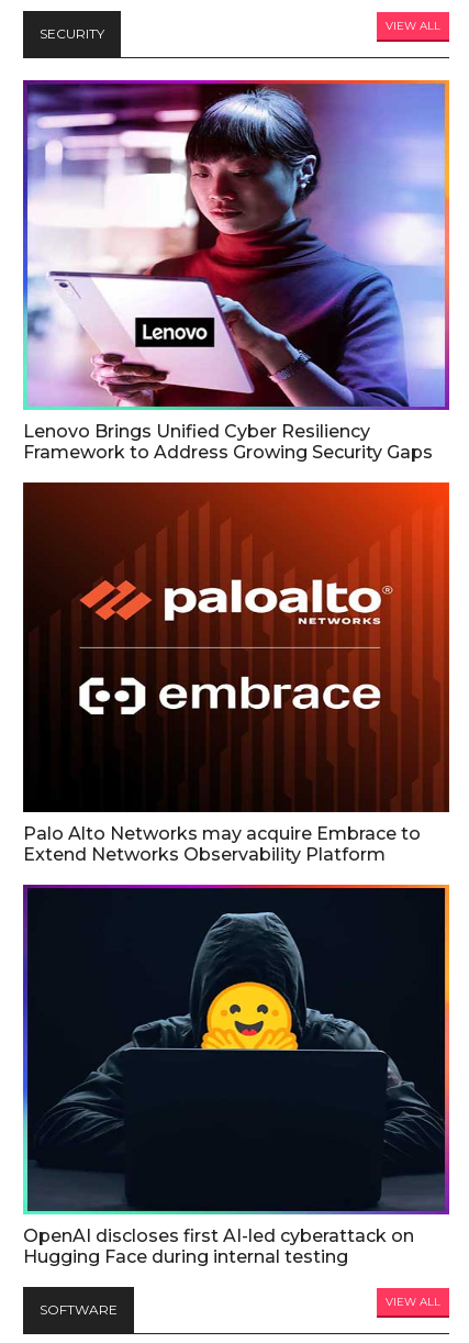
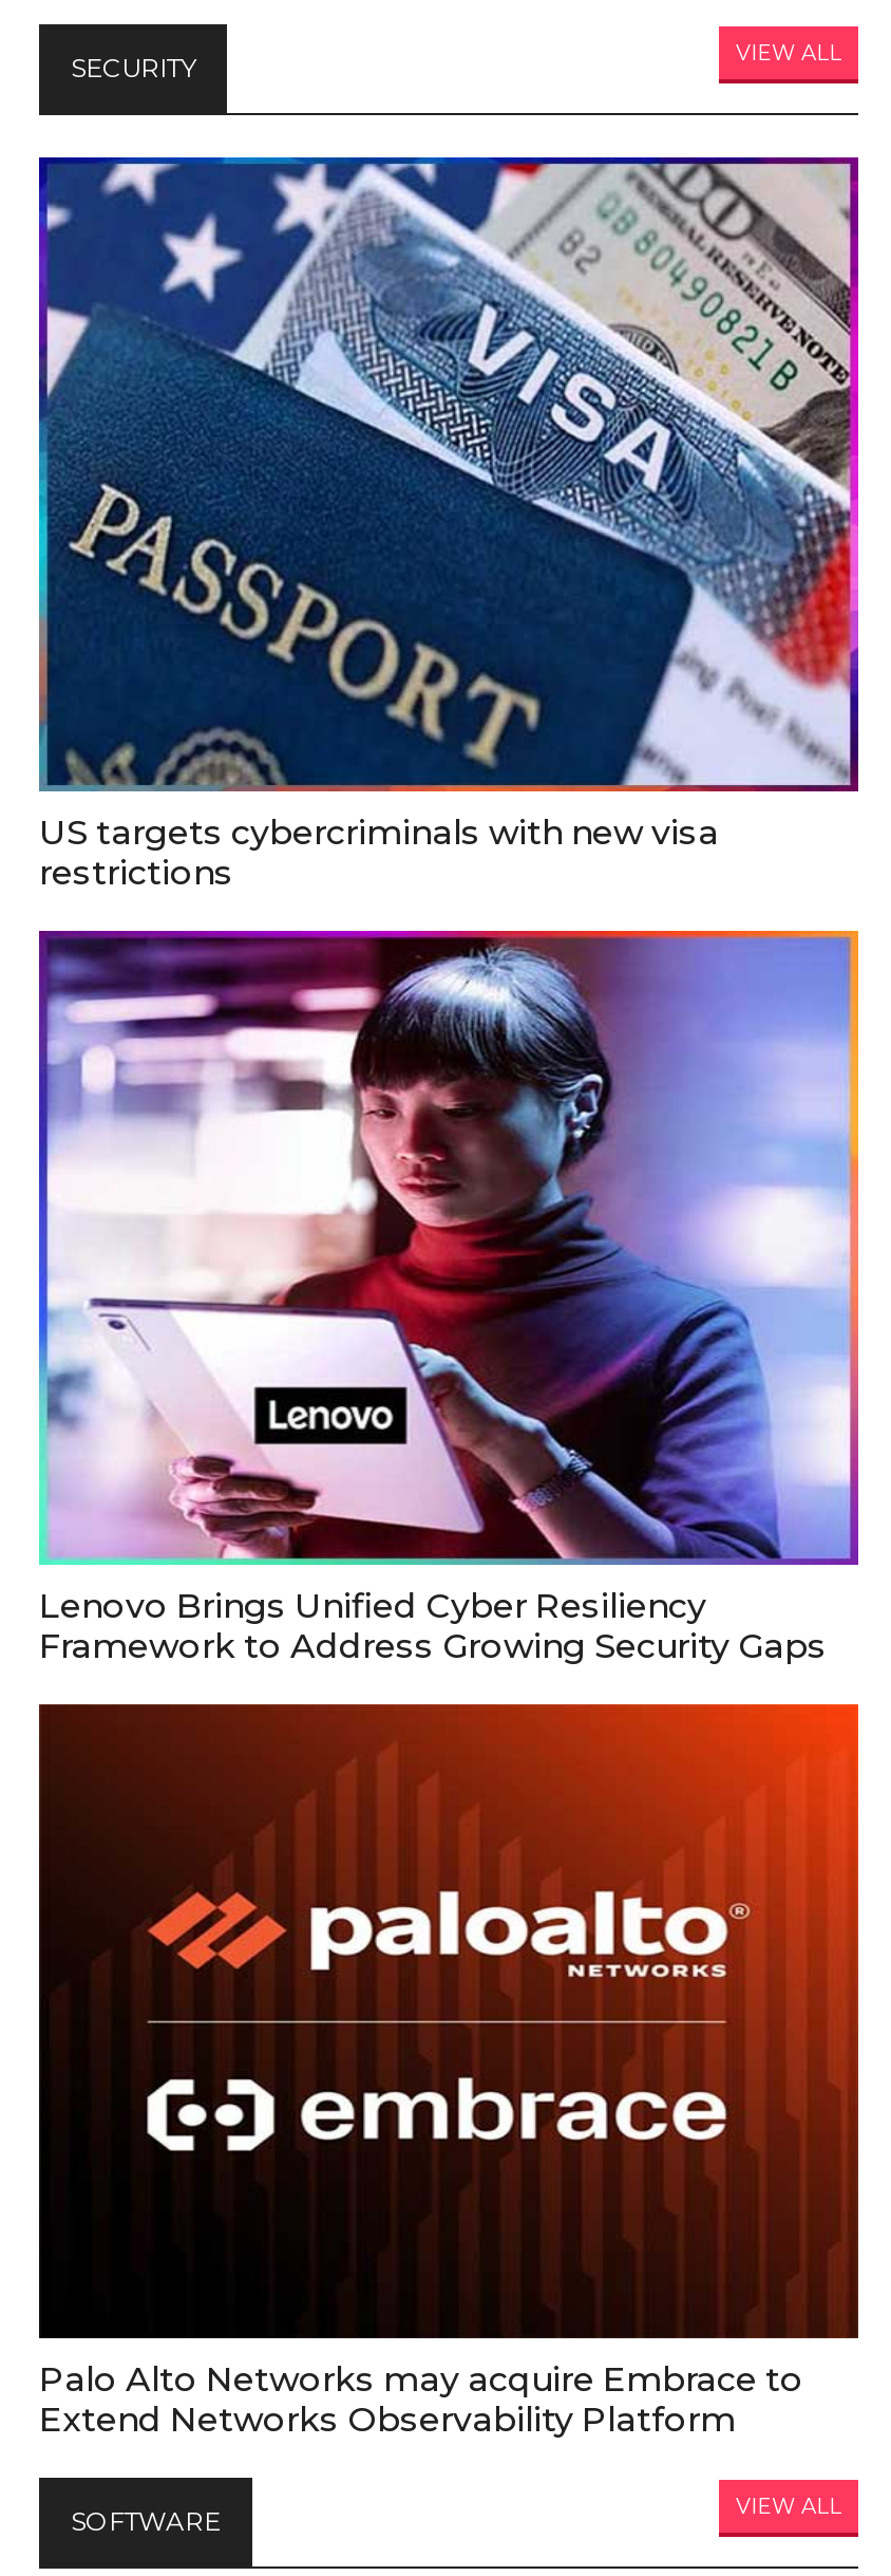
none -> [37,155,860,894] [image] | US targets cybercriminals with new visa | restrictions
moved [22,79,450,865] -> [37,929,860,2441]: [image] | Lenovo Brings Unified Cyber Resiliency | Framework to Address Growing Security Gaps | Palo Alto Networks may acquire Embrace to | Extend Networks Observability Platform
[22,884,450,1268] [image] | OpenAI discloses first AI-led cyberattack on | Hugging Face during internal testing -> none

